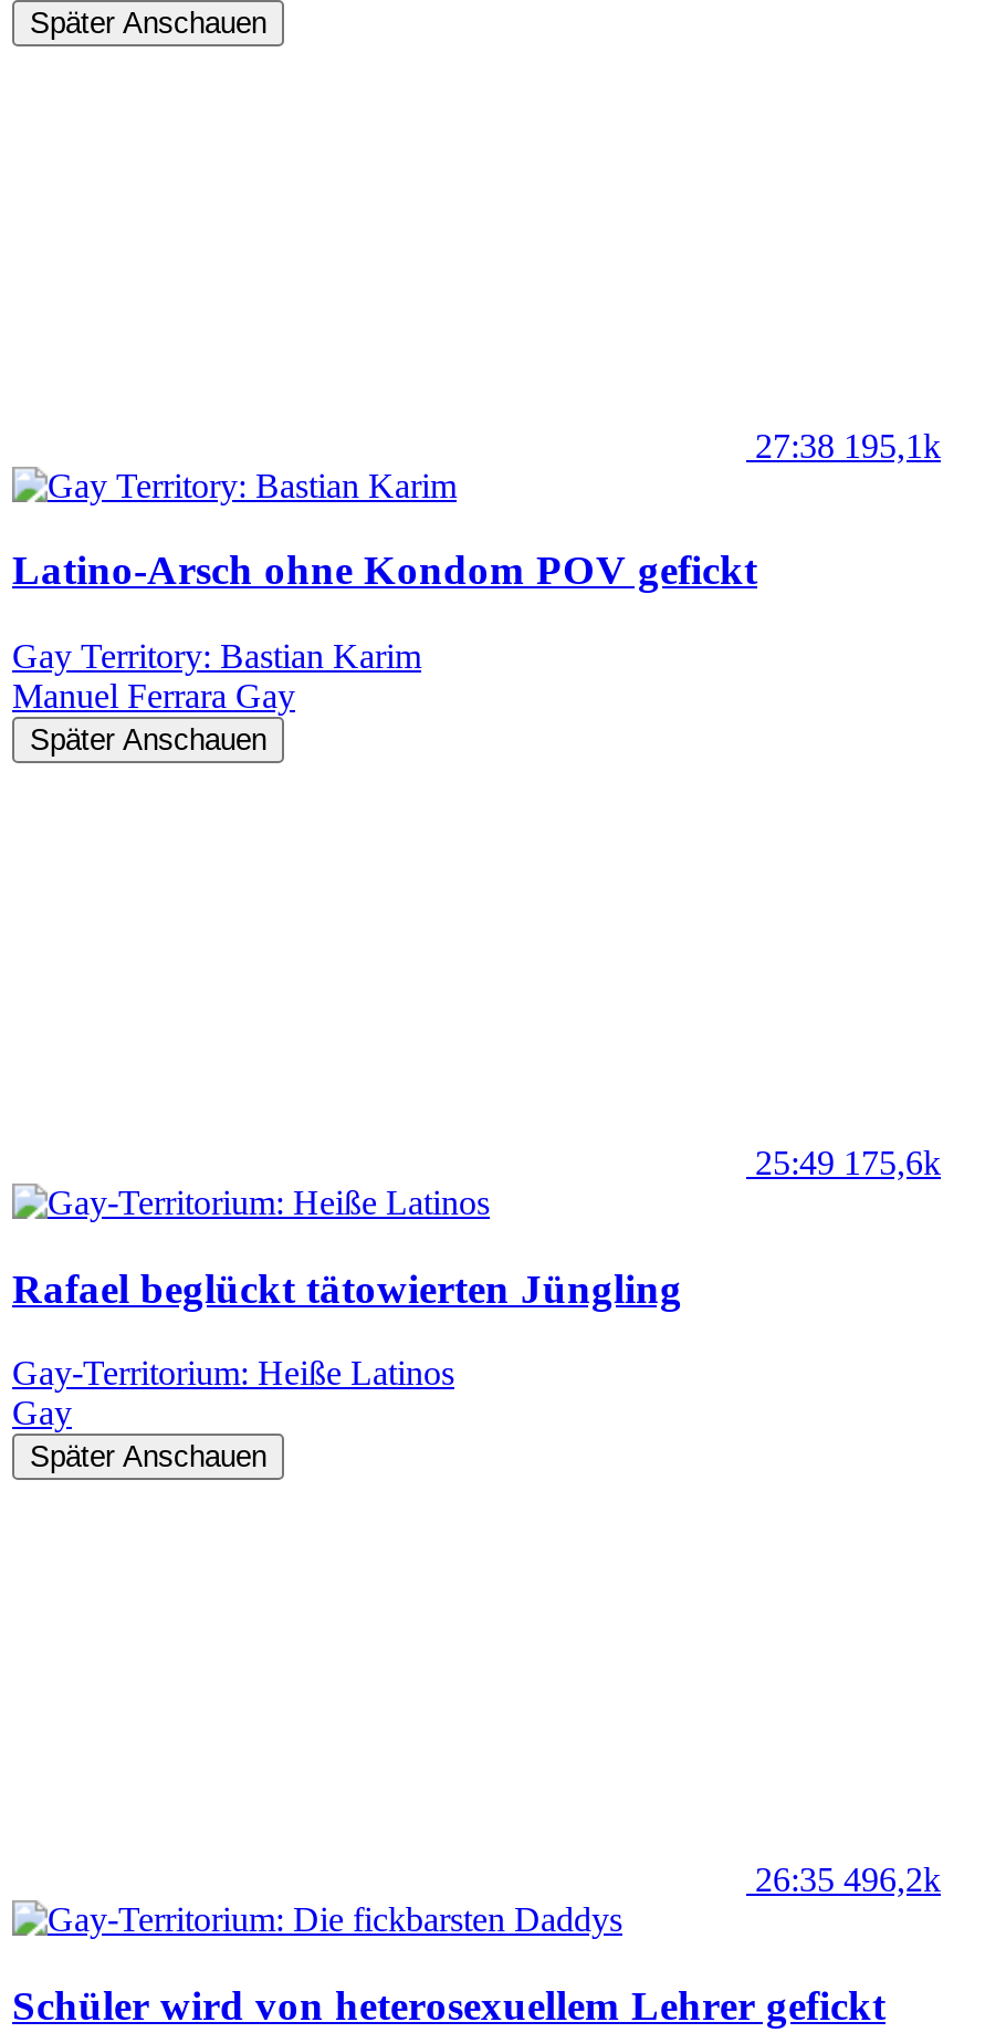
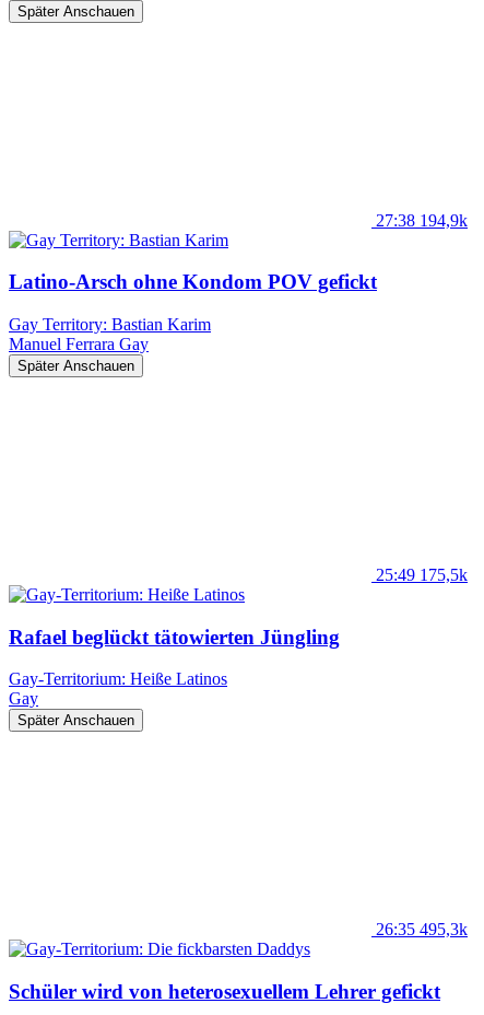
[755,426,941,463] 27:38 195,1k -> [376,211,468,229] 27:38 194,9k
[755,1144,941,1181] 25:49 175,6k -> [376,565,468,584] 25:49 175,5k
[755,1861,941,1899] 26:35 496,2k -> [376,920,468,939] 26:35 495,3k

